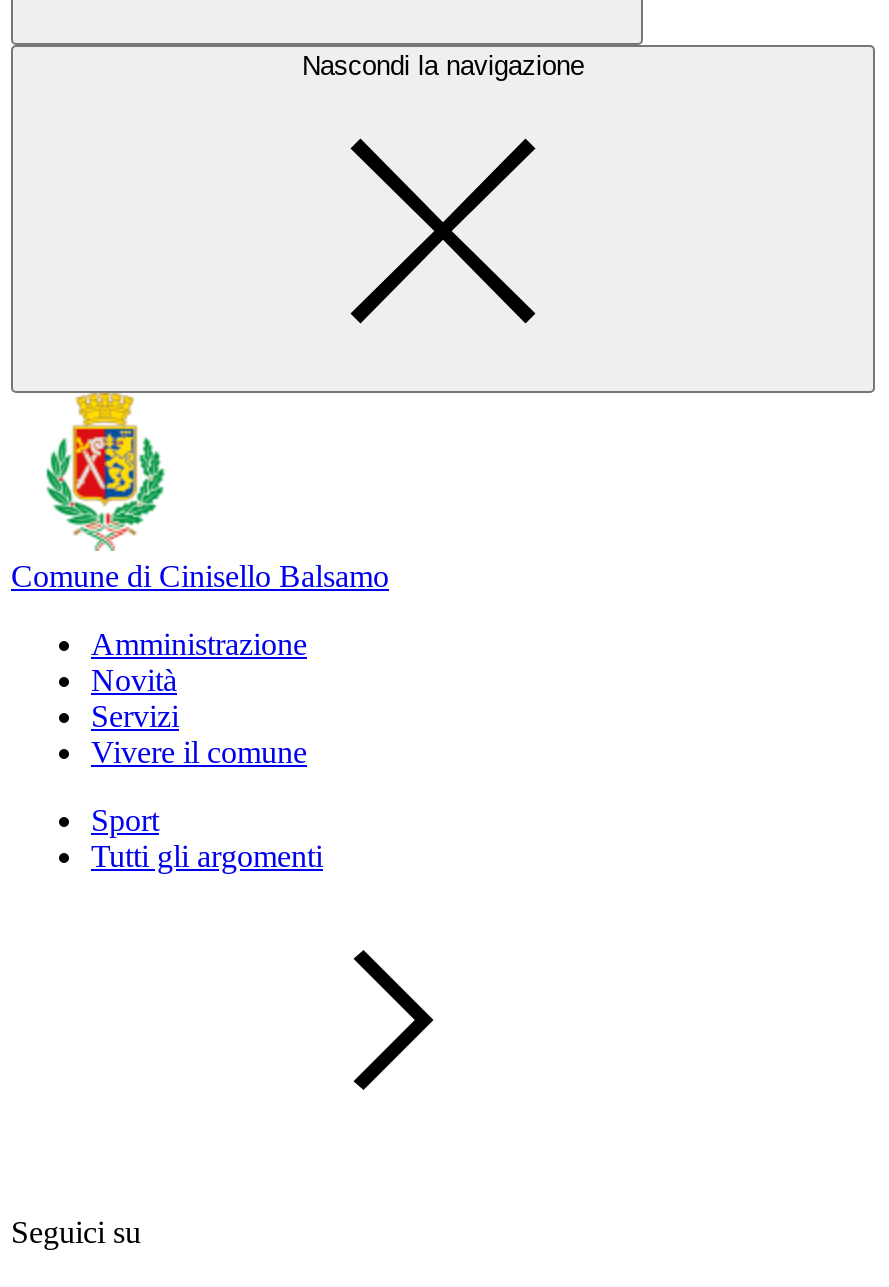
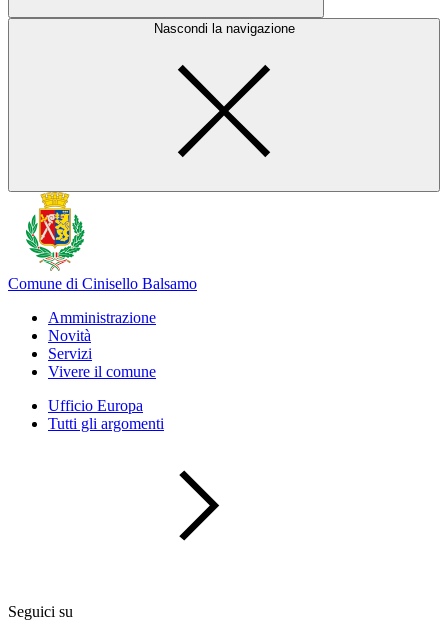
[91,803,159,837] Sport -> [48,397,143,414] Ufficio Europa

